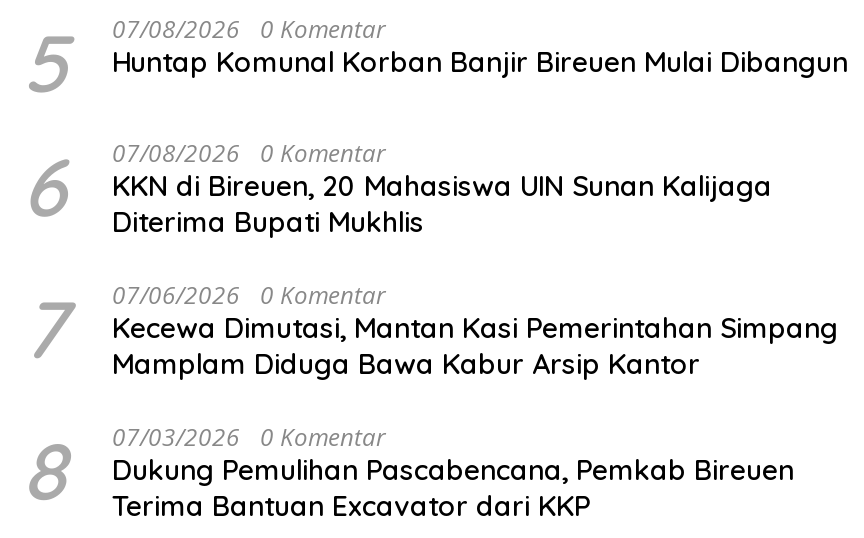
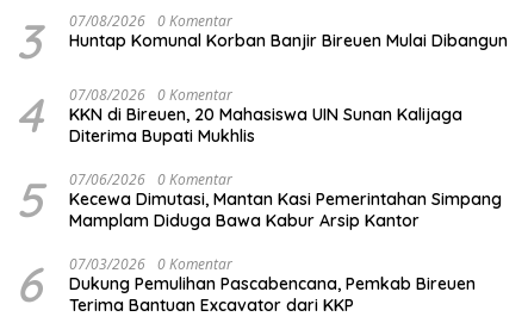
[22,12,848,112] 5 07/08/2026 0 Komentar Huntap Komunal Korban Banjir Bireuen Mulai Dibangun -> [15,11,508,70] 3 07/08/2026 0 Komentar Huntap Komunal Korban Banjir Bireuen Mulai Dibangun
[22,136,772,236] 6 07/08/2026 0 Komentar KKN di Bireuen, 20 Mahasiswa UIN Sunan Kalijaga -> [15,85,462,144] 4 07/08/2026 0 Komentar KKN di Bireuen, 20 Mahasiswa UIN Sunan Kalijaga
[22,278,838,382] 7 07/06/2026 0 Komentar Kecewa Dimutasi, Mantan Kasi Pemerintahan Simpang Mamplam Diduga Bawa Kabur Arsip Kantor -> [15,169,502,231] 5 07/06/2026 0 Komentar Kecewa Dimutasi, Mantan Kasi Pemerintahan Simpang Mamplam Diduga Bawa Kabur Arsip Kantor
[22,420,794,524] 8 07/03/2026 0 Komentar Dukung Pemulihan Pascabencana, Pemkab Bireuen Terima Bantuan Excavator dari KKP -> [15,254,476,316] 6 07/03/2026 0 Komentar Dukung Pemulihan Pascabencana, Pemkab Bireuen Terima Bantuan Excavator dari KKP

